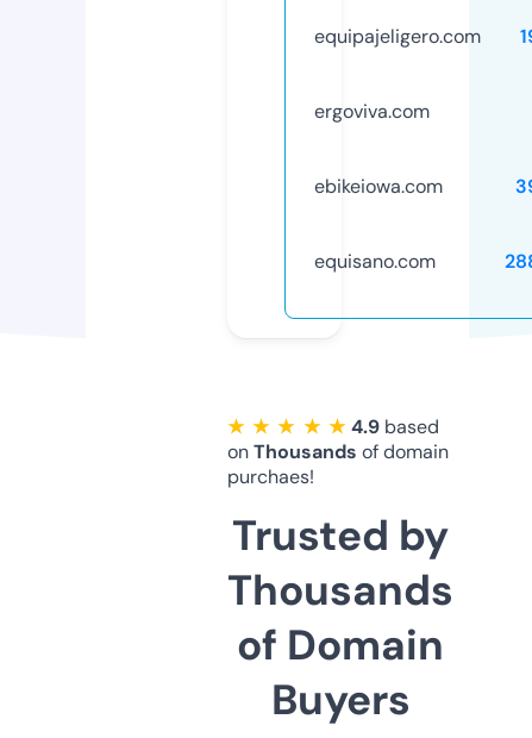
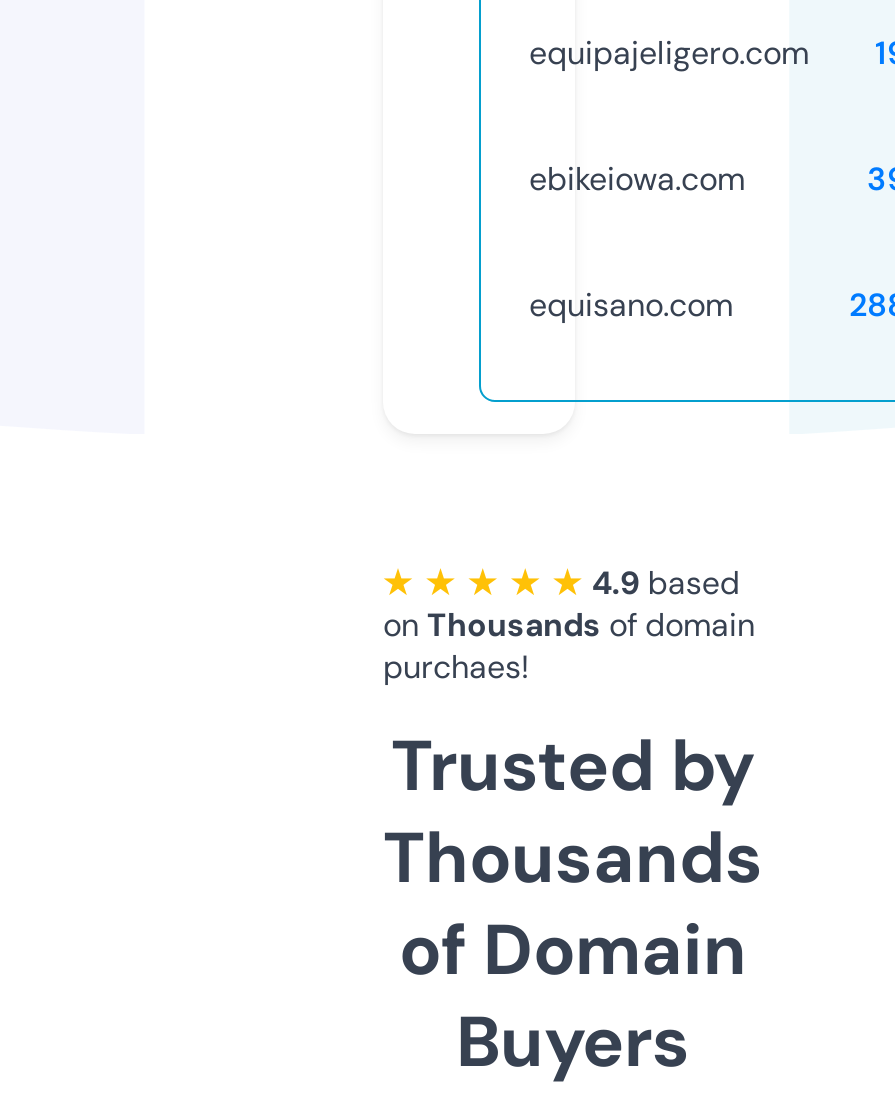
[314,99,430,124] ergoviva.com -> none

